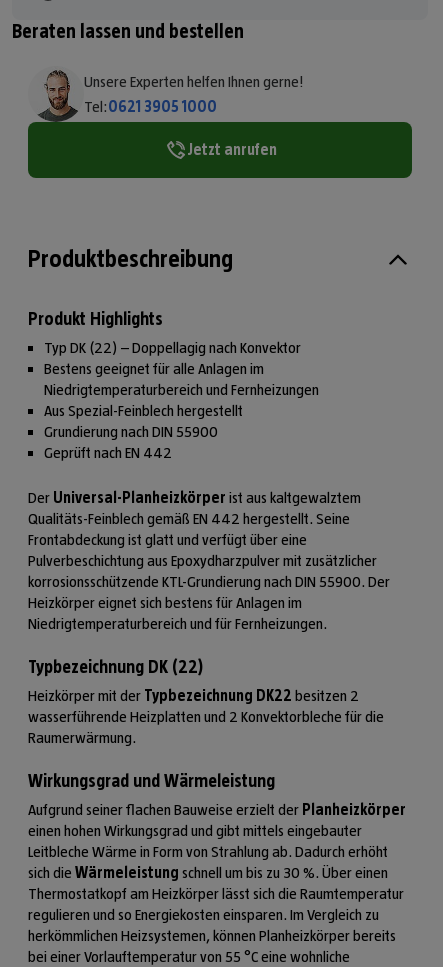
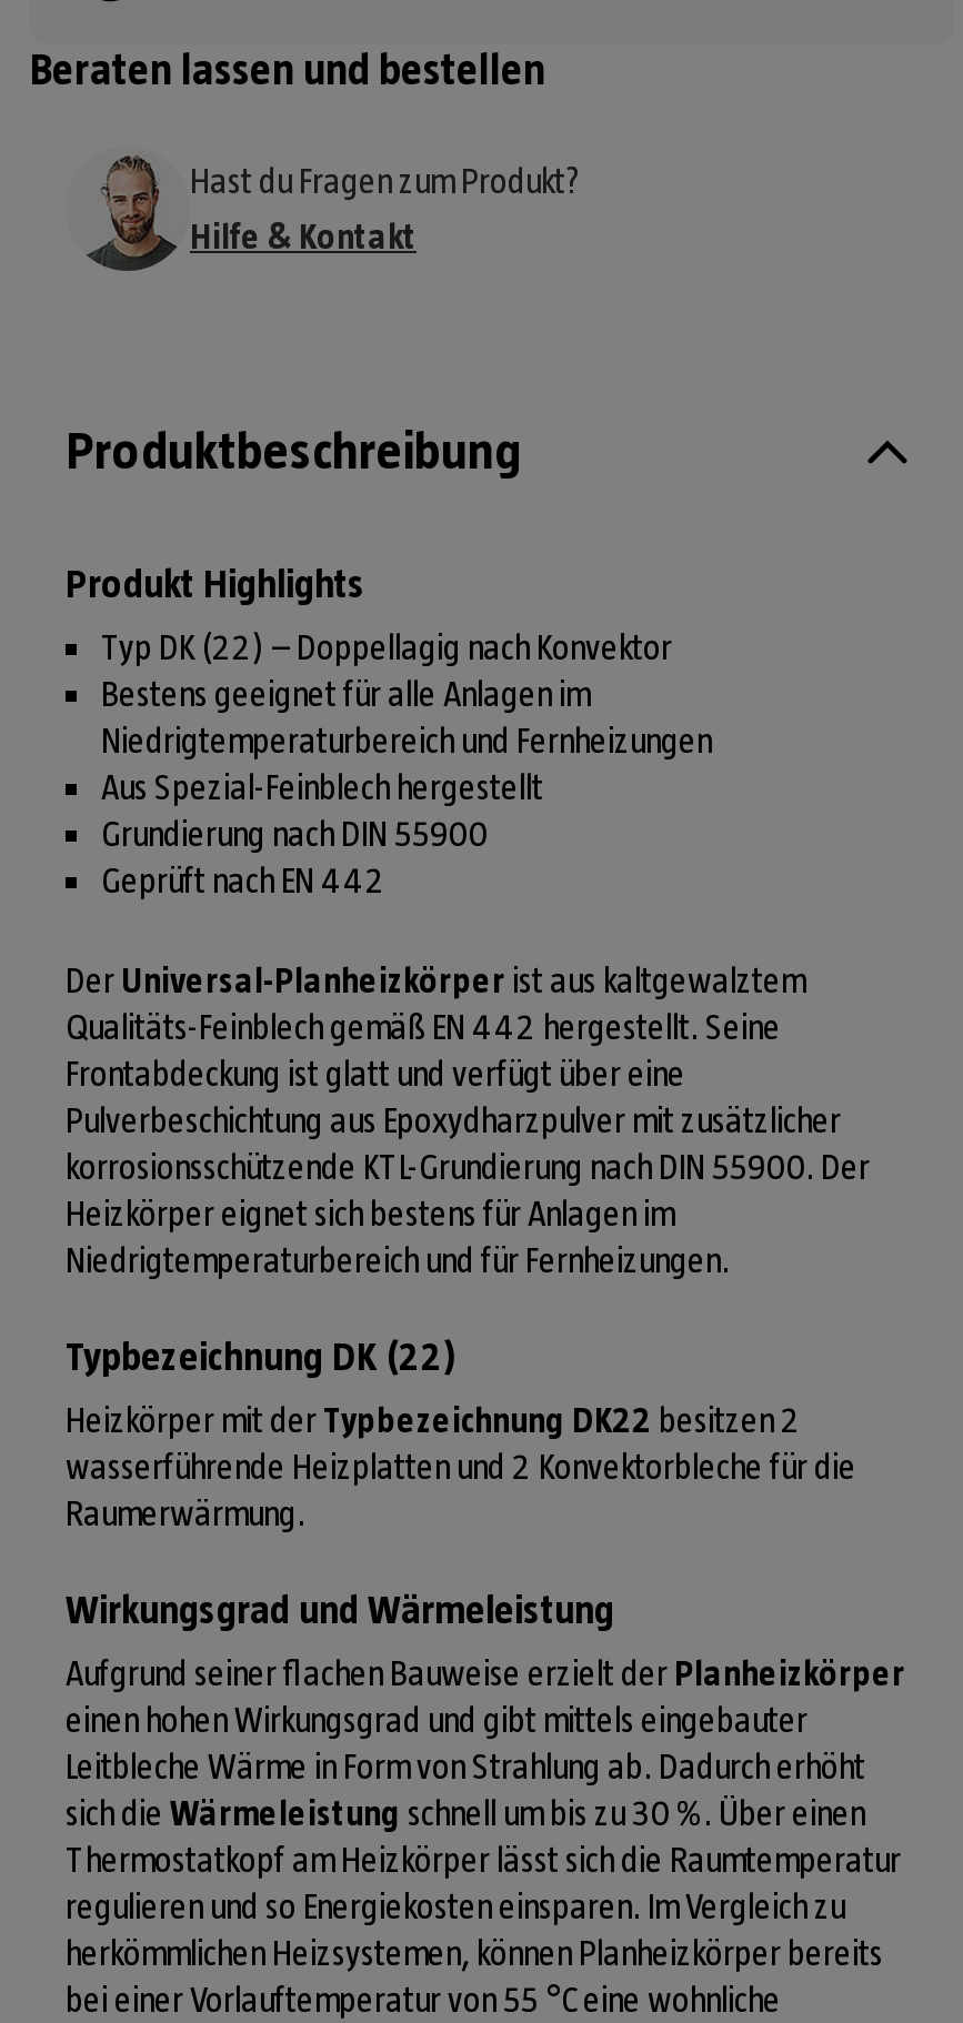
[84,73,303,158] Unsere Experten helfen Ihnen gerne! | Tel: 0621 3905 1000 | Jetzt anrufen -> [190,162,579,255] Hast du Fragen zum Produkt? | Hilfe & Kontakt

